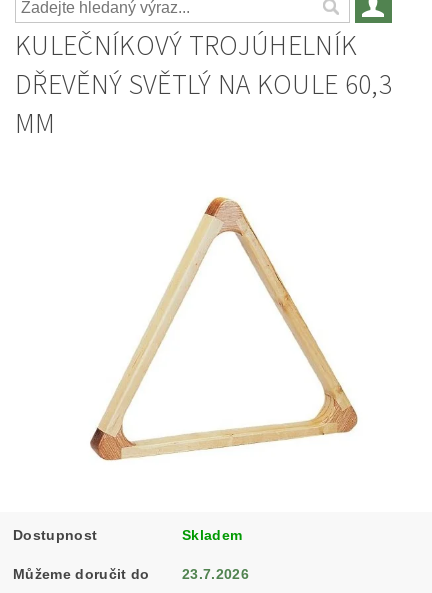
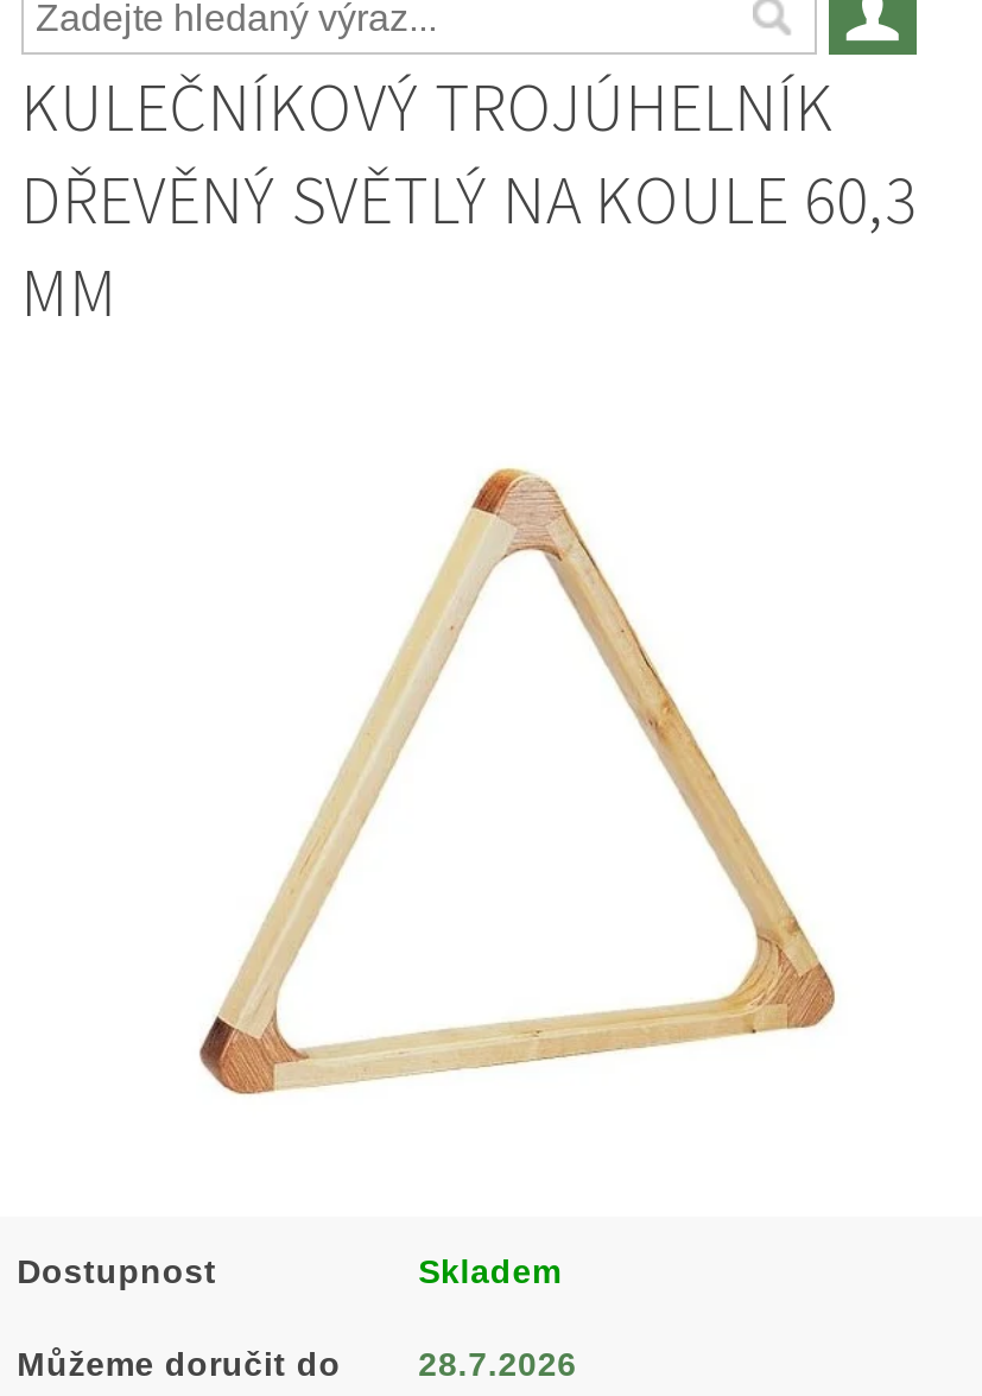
[182,565,249,581] 23.7.2026 -> [418,1344,577,1382] 28.7.2026

